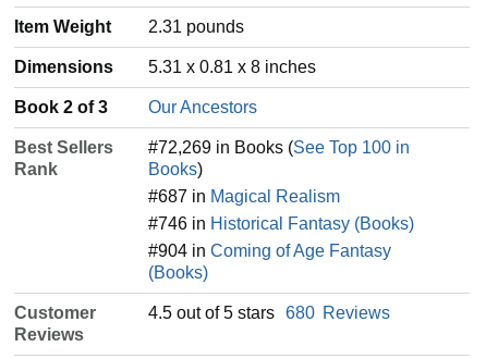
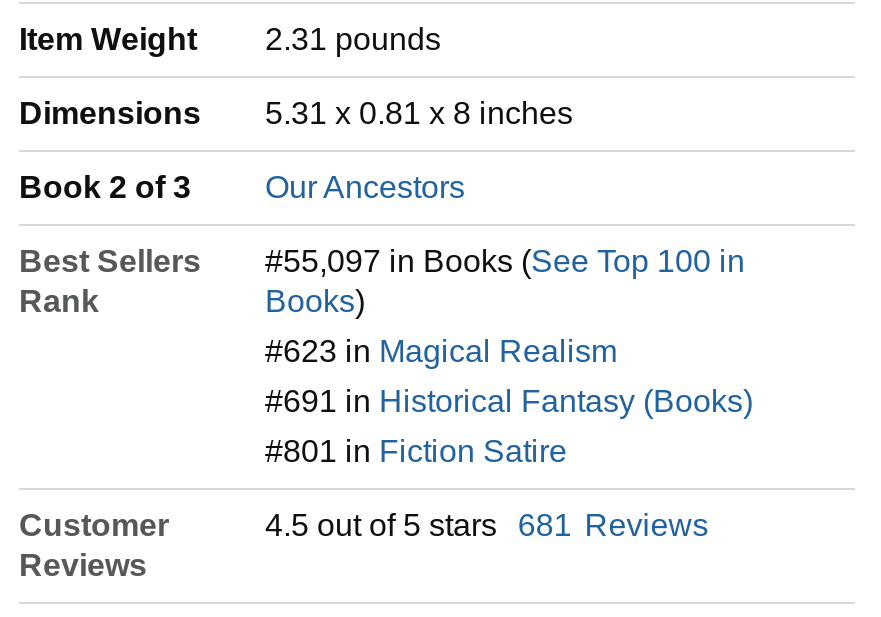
[148,138,410,156] #72,269 in Books (See Top 100 in -> [265,243,745,277] #55,097 in Books (See Top 100 in
[148,187,340,205] #687 in Magical Realism -> [265,333,617,367] #623 in Magical Realism
[148,214,414,232] #746 in Historical Fantasy (Books) -> [265,383,753,417] #691 in Historical Fantasy (Books)
[148,241,391,281] #904 in Coming of Age Fantasy | (Books) -> [265,433,567,467] #801 in Fiction Satire
[148,303,390,321] 4.5 out of 5 stars 680 Reviews -> [265,507,709,541] 4.5 out of 5 stars 681 Reviews

